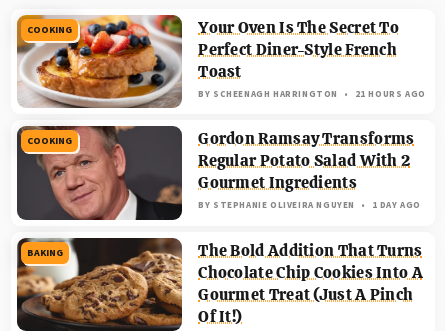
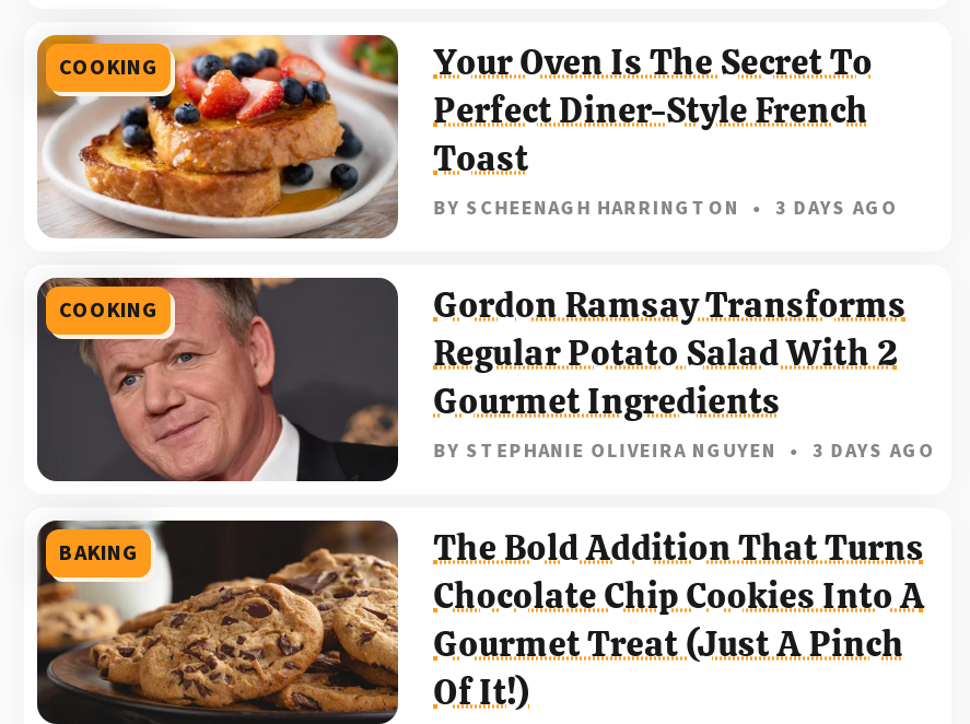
[198,88,426,101] BY SCHEENAGH HARRINGTON 21 HOURS AGO -> [434,193,898,222] BY SCHEENAGH HARRINGTON 3 DAYS AGO
[198,199,421,212] BY STEPHANIE OLIVEIRA NGUYEN 1 DAY AGO -> [434,436,935,465] BY STEPHANIE OLIVEIRA NGUYEN 3 DAYS AGO

